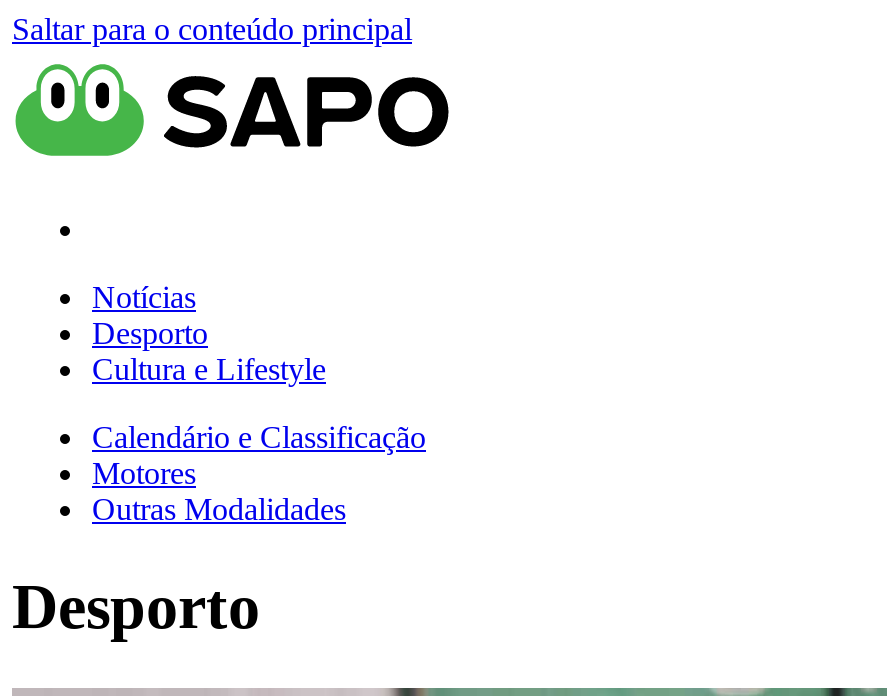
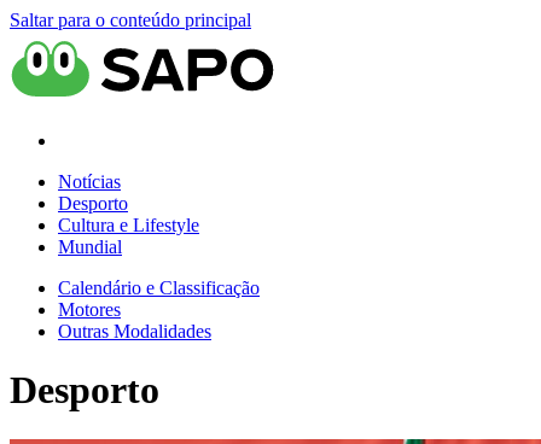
none -> [58,236,122,257] Mundial

